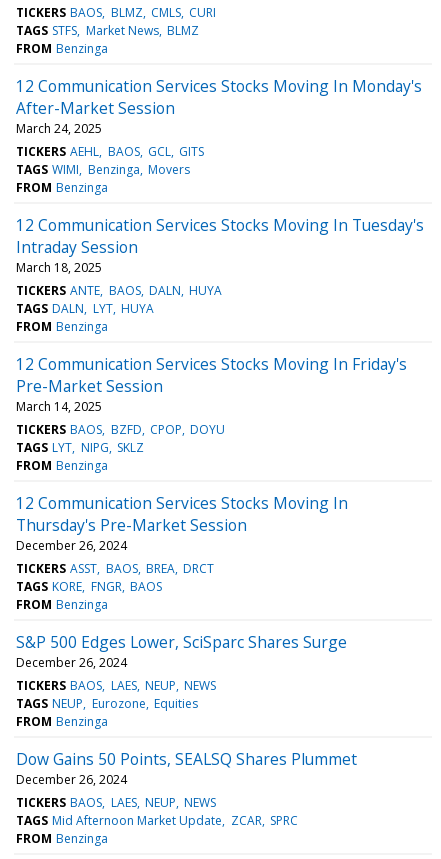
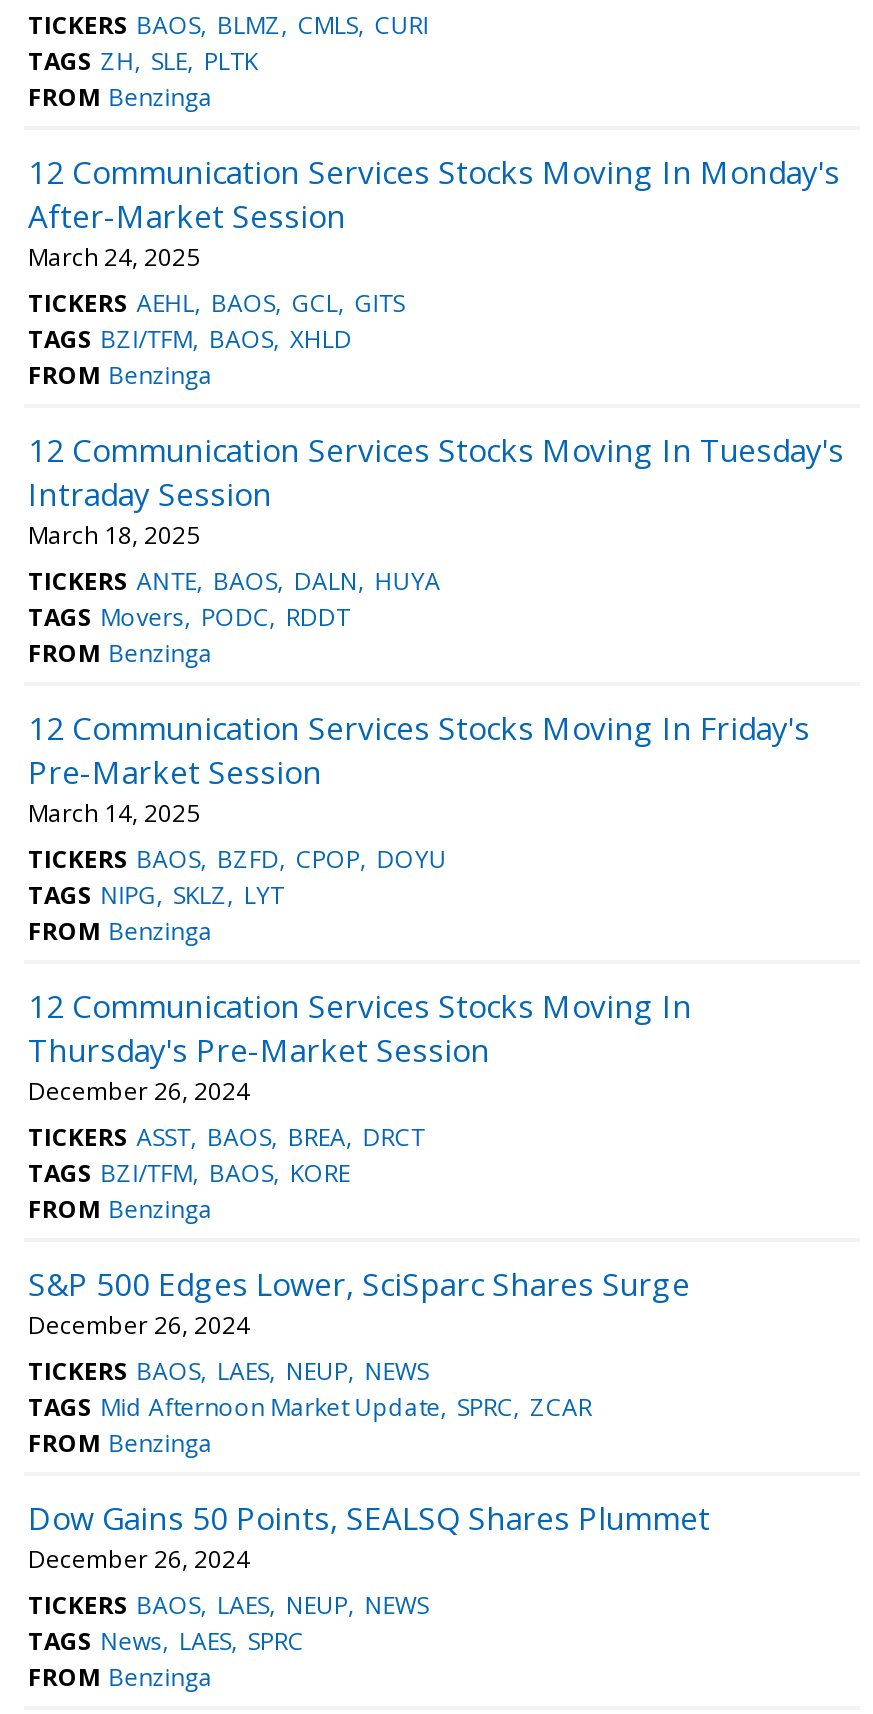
[16,22,199,39] TAGS STFS Market News BLMZ -> [28,44,258,78] TAGS ZH SLE PLTK
[16,161,190,178] TAGS WIMI Benzinga Movers -> [28,322,352,356] TAGS BZI/TFM BAOS XHLD
[16,300,154,317] TAGS DALN LYT HUYA -> [28,600,350,634] TAGS Movers PODC RDDT
[16,439,144,456] TAGS LYT NIPG SKLZ -> [28,878,284,912] TAGS NIPG SKLZ LYT
[16,578,162,595] TAGS KORE FNGR BAOS -> [28,1156,350,1190] TAGS BZI/TFM BAOS KORE
[16,695,198,712] TAGS NEUP Eurozone Equities -> [28,1390,592,1424] TAGS Mid Afternoon Market Update SPRC ZCAR
[16,812,298,829] TAGS Mid Afternoon Market Update ZCAR SPRC -> [28,1624,304,1658] TAGS News LAES SPRC

